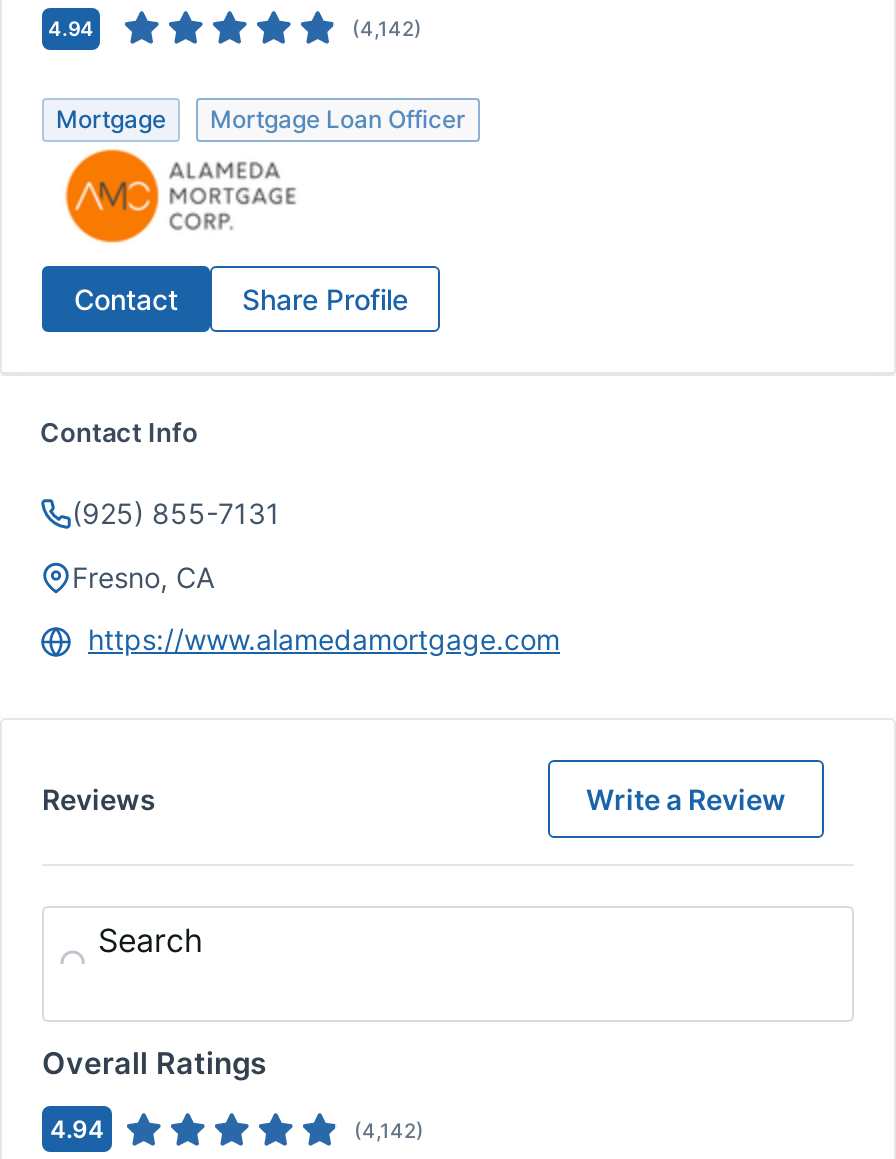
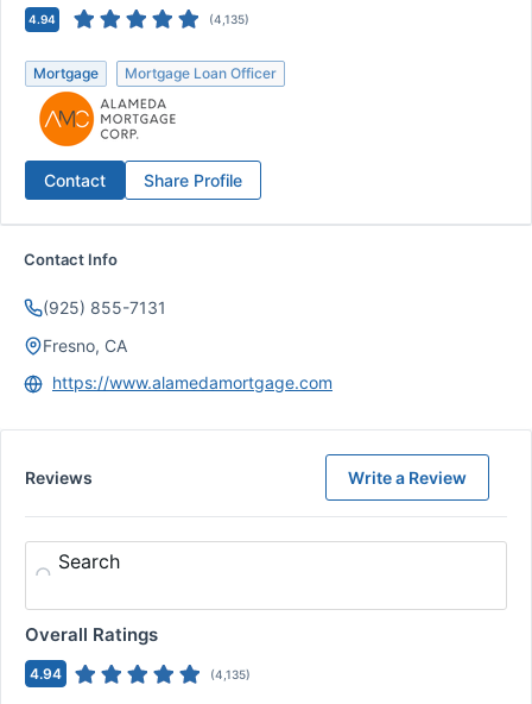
[352,16,422,40] (4,142) -> [209,12,249,26] (4,135)
[354,1117,424,1141] (4,142) -> [210,667,251,681] (4,135)

